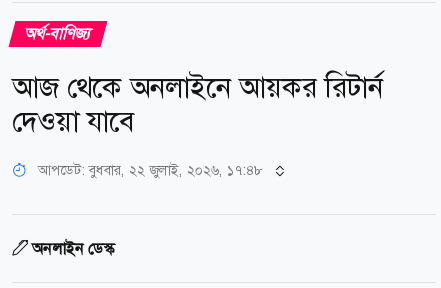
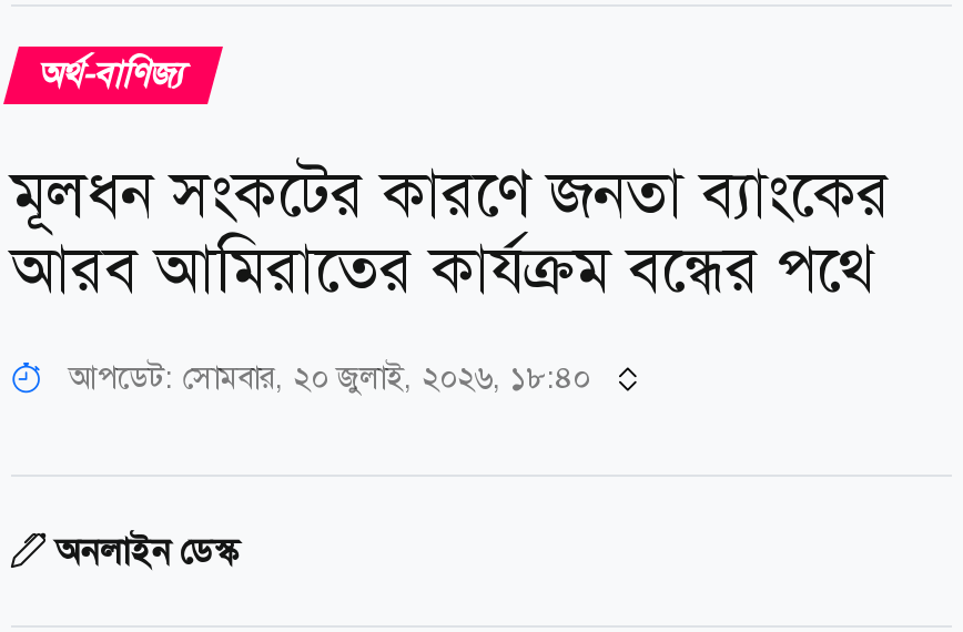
[12,69,383,140] আজ থেকে অনলাইনে আয়কর রিটার্ন | দেওয়া যাবে -> [11,154,890,312] মূলধন সংকটের কারণে জনতা ব্যাংকের | আরব আমিরাতের কার্যক্রম বন্ধের পথে
[38,161,263,179] আপডেট: বুধবার, ২২ জুলাই, ২০২৬, ১৭:৪৮ -> [69,358,590,398] আপডেট: সোমবার, ২০ জুলাই, ২০২৬, ১৮:৪০

